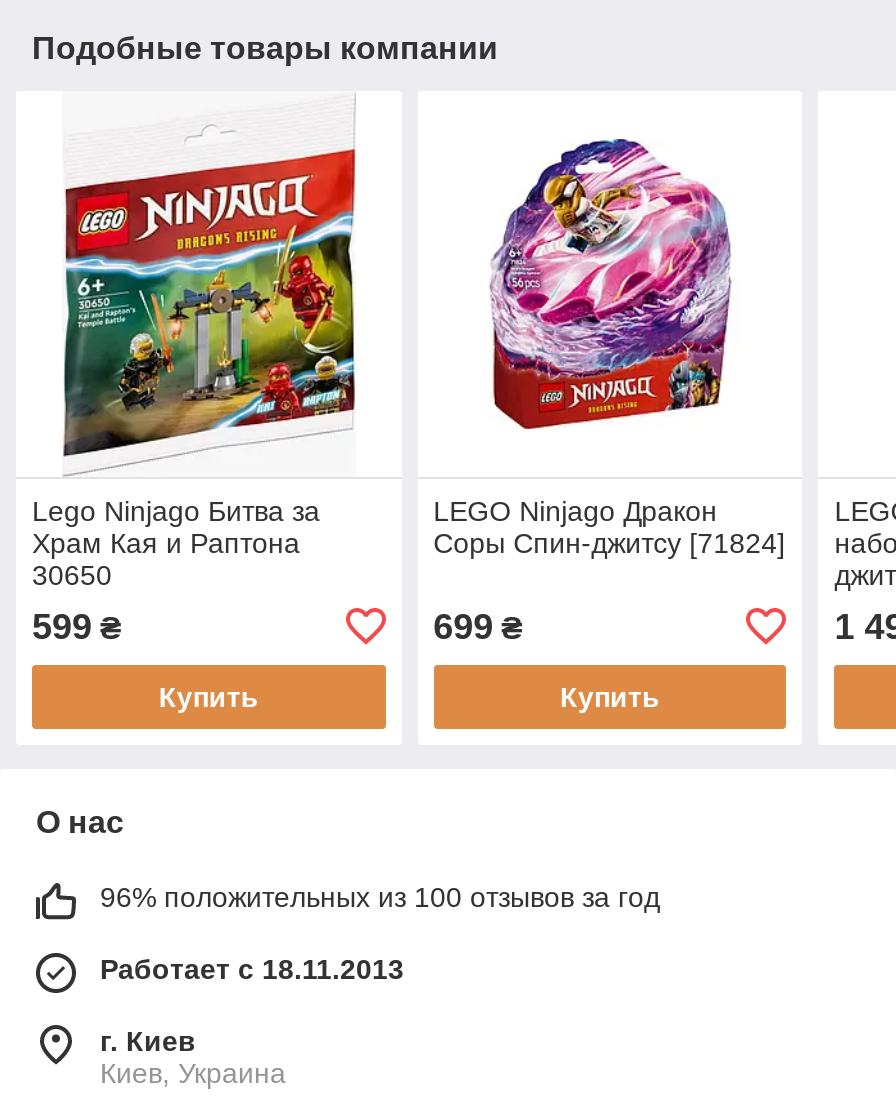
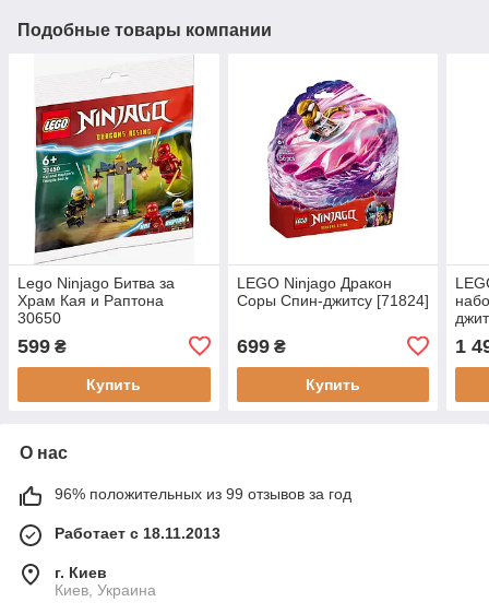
[100,881,660,913] 96% положительных из 100 отзывов за год -> [55,485,351,502] 96% положительных из 99 отзывов за год

